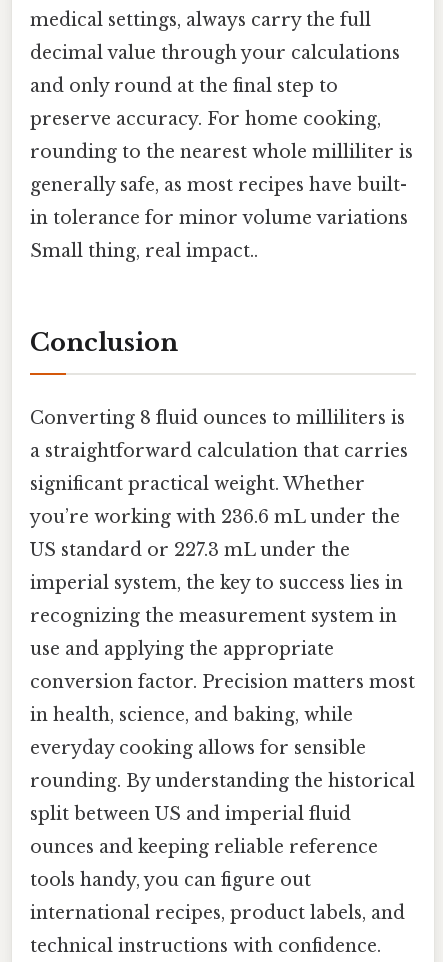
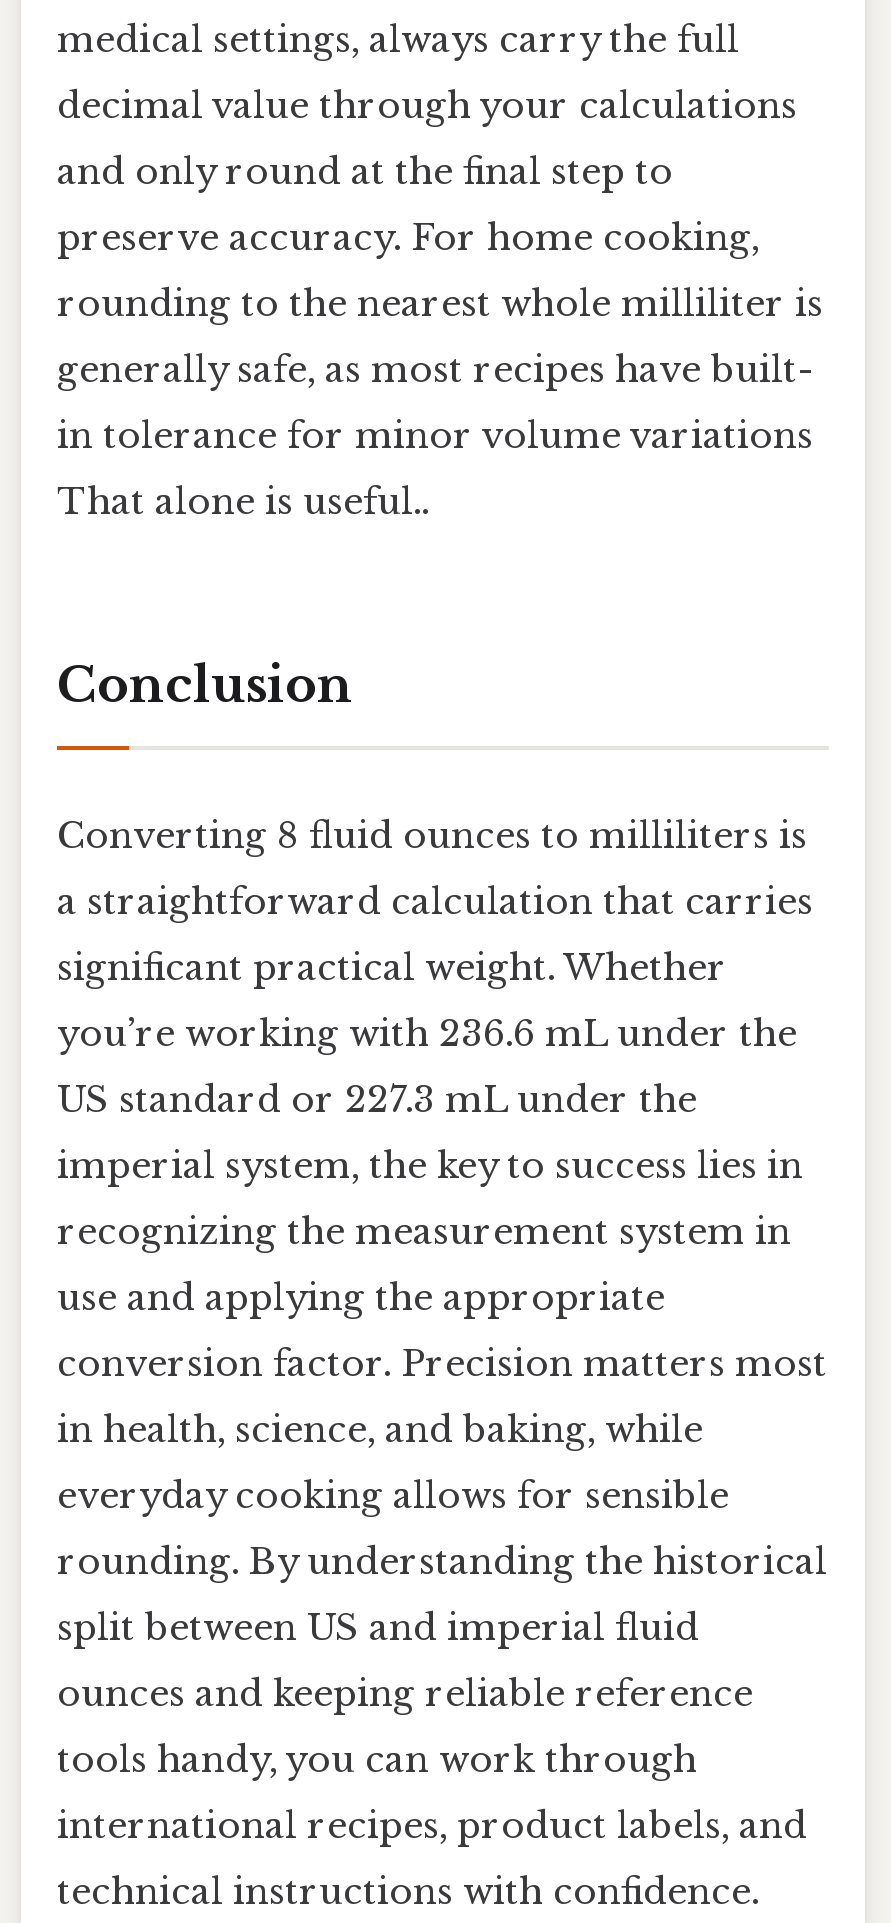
[30,240,258,262] Small thing, real impact.. -> [57,479,429,523] That alone is useful..
[30,869,311,891] tools handy, you can figure out -> [57,1737,697,1781] tools handy, you can work through

